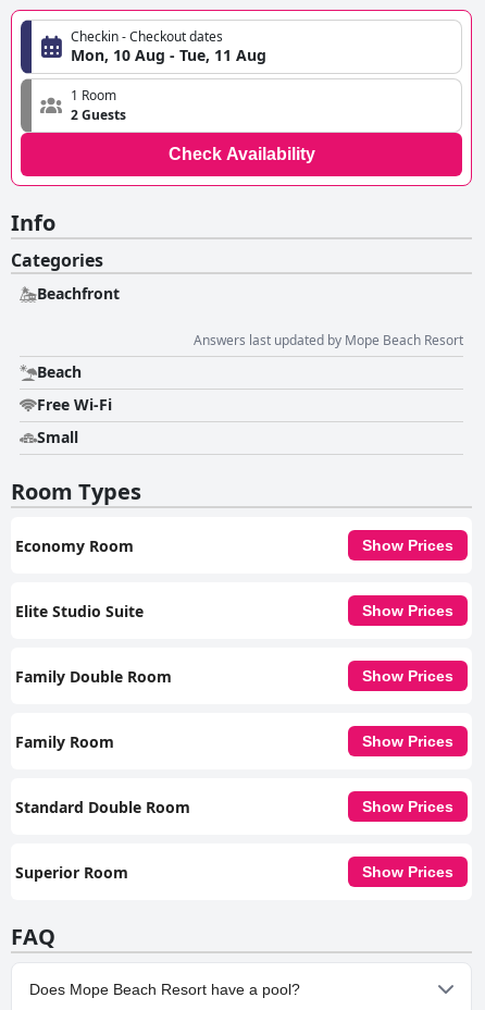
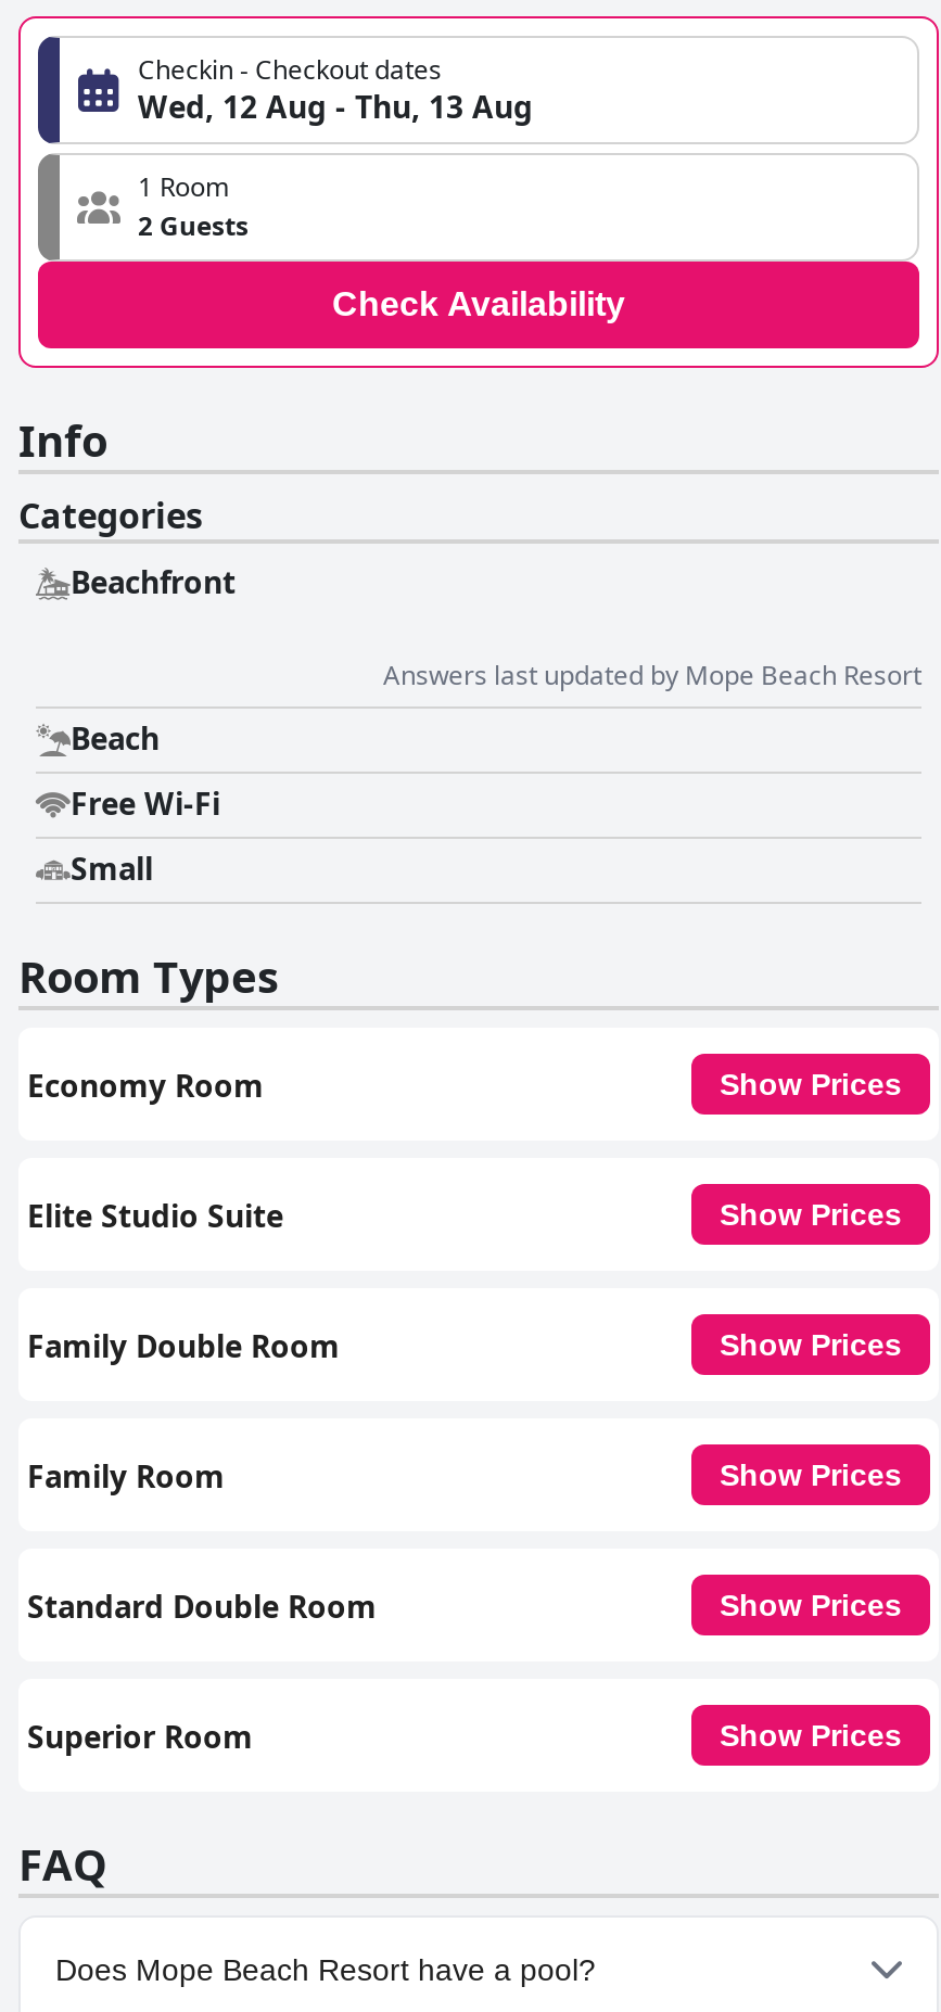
[71,45,266,65] Mon, 10 Aug - Tue, 11 Aug -> [138,86,533,127] Wed, 12 Aug - Thu, 13 Aug

